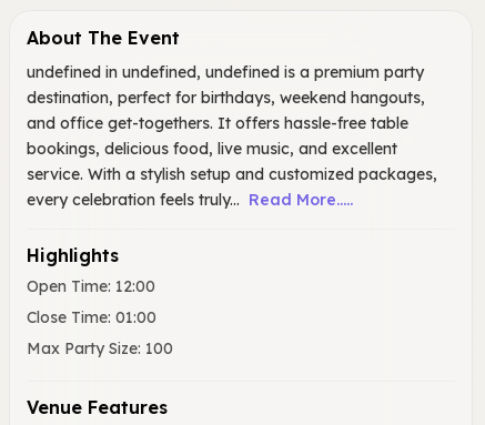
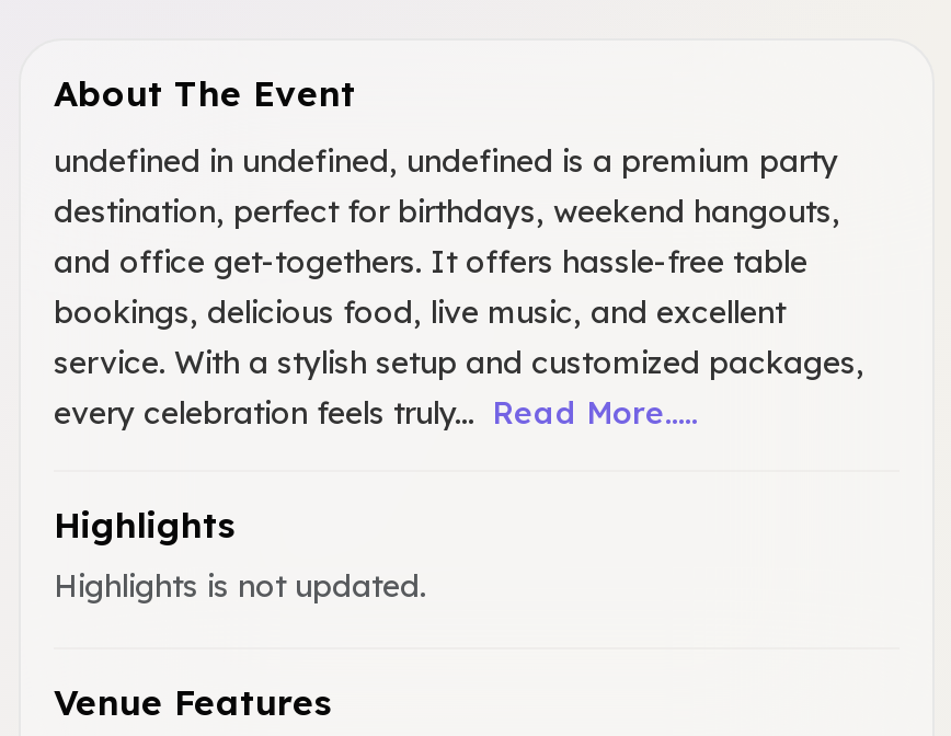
[27,277,173,359] Open Time: 12:00 | Close Time: 01:00 | Max Party Size: 100 -> [54,566,426,605] Highlights is not updated.

